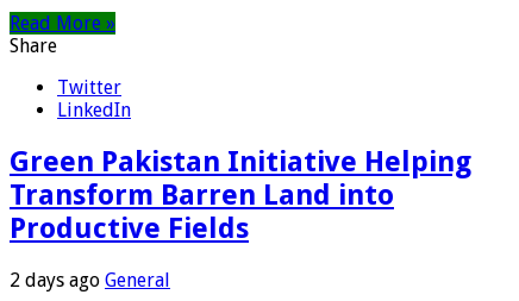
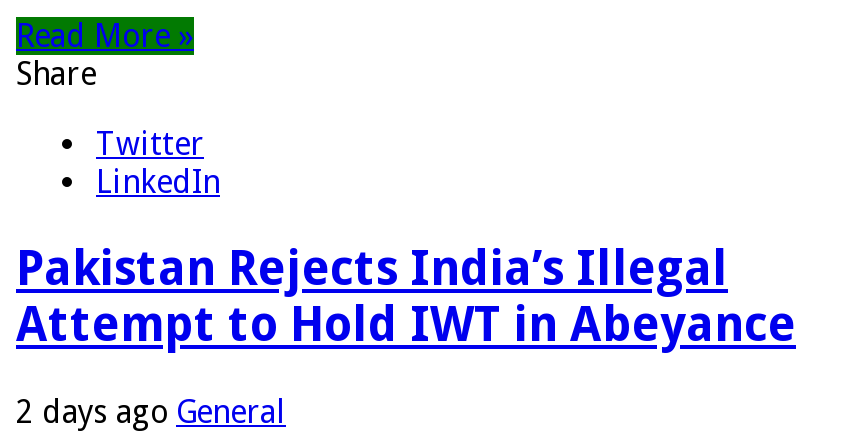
[10,145,471,245] Green Pakistan Initiative Helping | Transform Barren Land into | Productive Fields -> [16,240,796,352] Pakistan Rejects India’s Illegal | Attempt to Hold IWT in Abeyance

